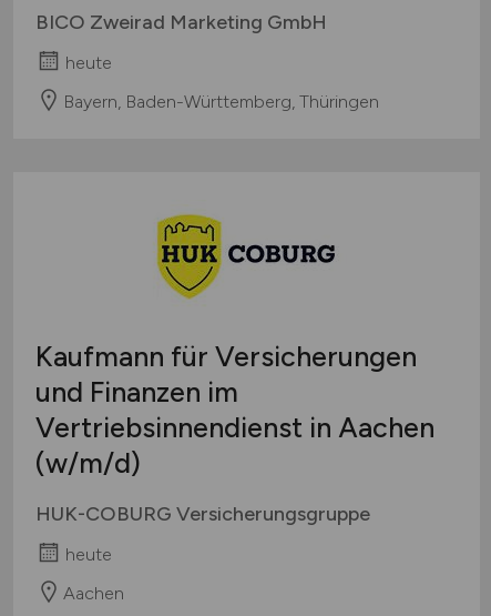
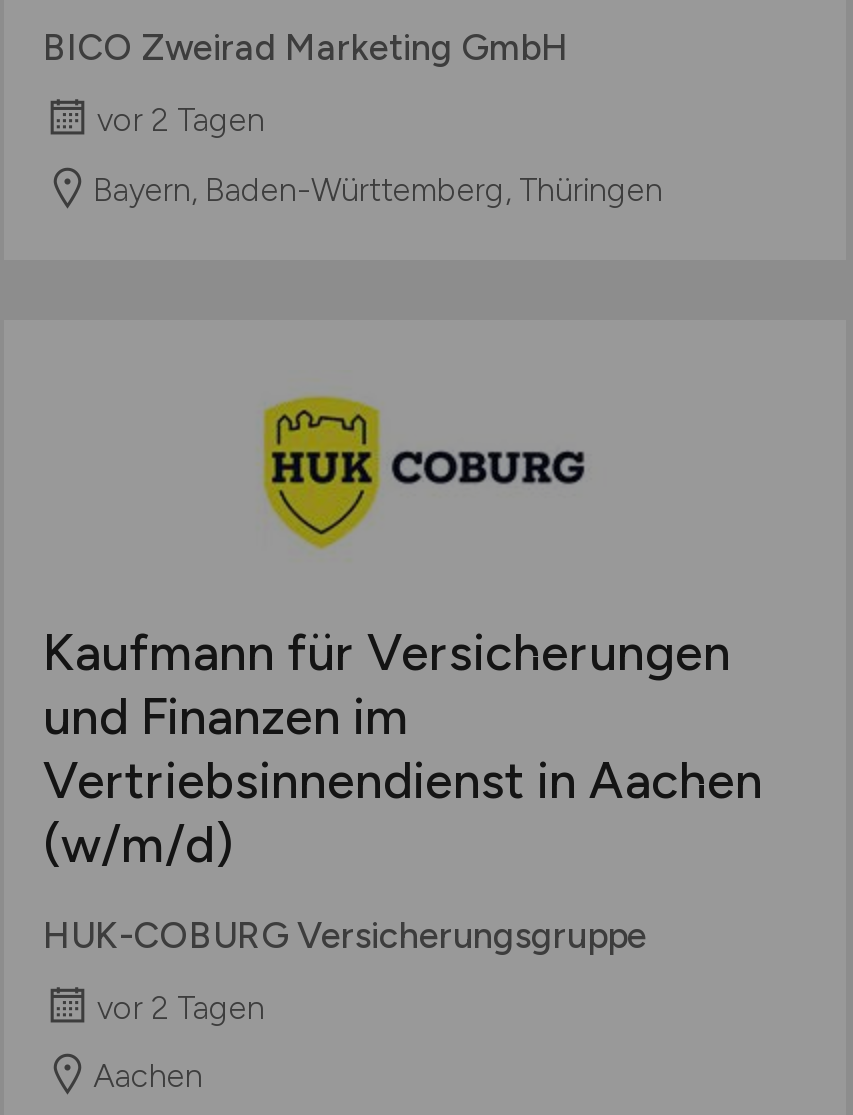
[65,52,111,73] heute -> [97,102,265,140] vor 2 Tagen
[65,544,111,565] heute -> [97,988,265,1026] vor 2 Tagen

